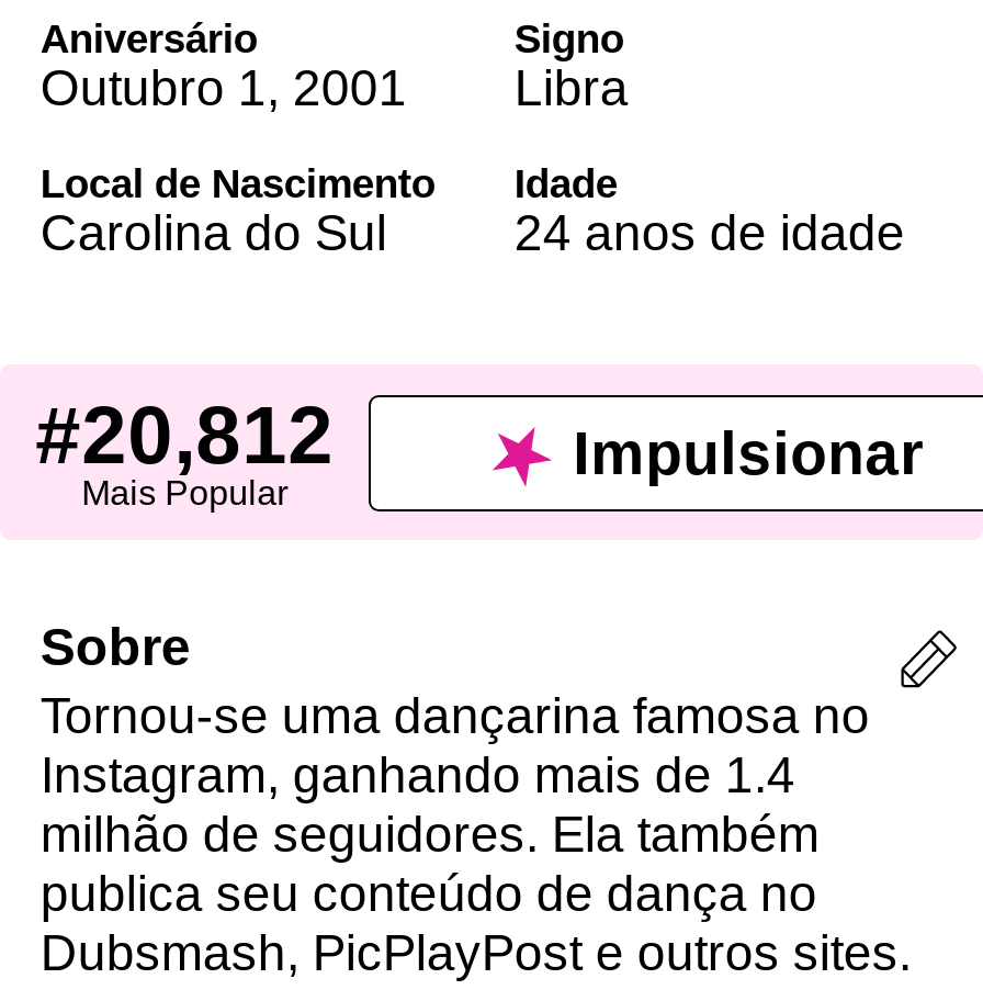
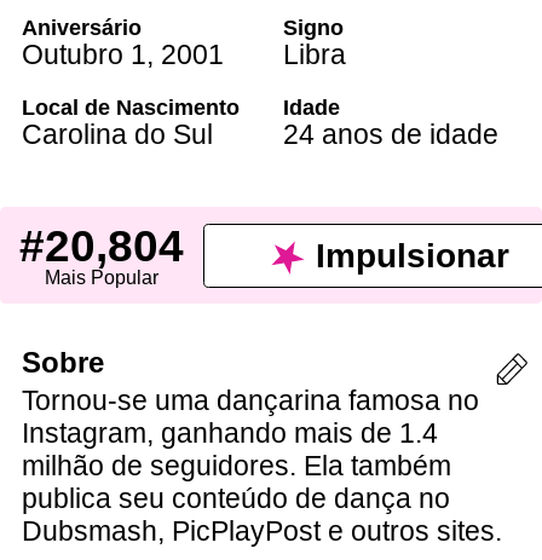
[35,390,334,480] #20,812 -> [19,221,184,270] #20,804

